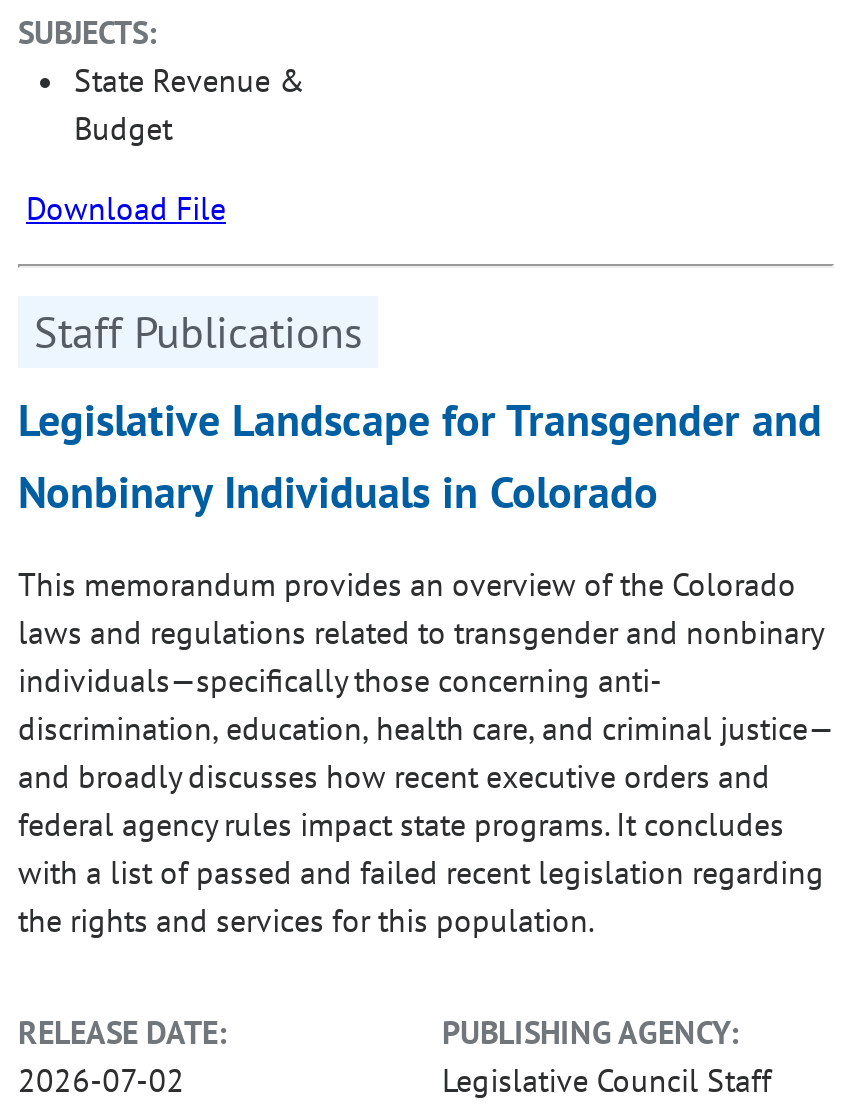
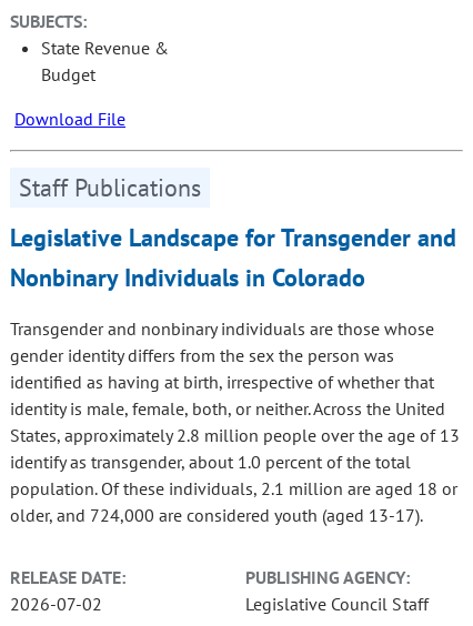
[18,564,834,940] This memorandum provides an overview of the Colorado | laws and regulations related to transgender and nonbinary | individuals—specifically those concerning anti- | discrimination, education, health care, and criminal justice— | and broadly discusses how recent executive orders and | federal agency rules impact state programs. It concludes | with a list of passed and failed recent legislation regarding | the rights and services for this population. -> [10,317,460,526] Transgender and nonbinary individuals are those whose | gender identity differs from the sex the person was | identified as having at birth, irrespective of whether that | identity is male, female, both, or neither. Across the United | States, approximately 2.8 million people over the age of 13 | identify as transgender, about 1.0 percent of the total | population. Of these individuals, 2.1 million are aged 18 or | older, and 724,000 are considered youth (aged 13-17).

